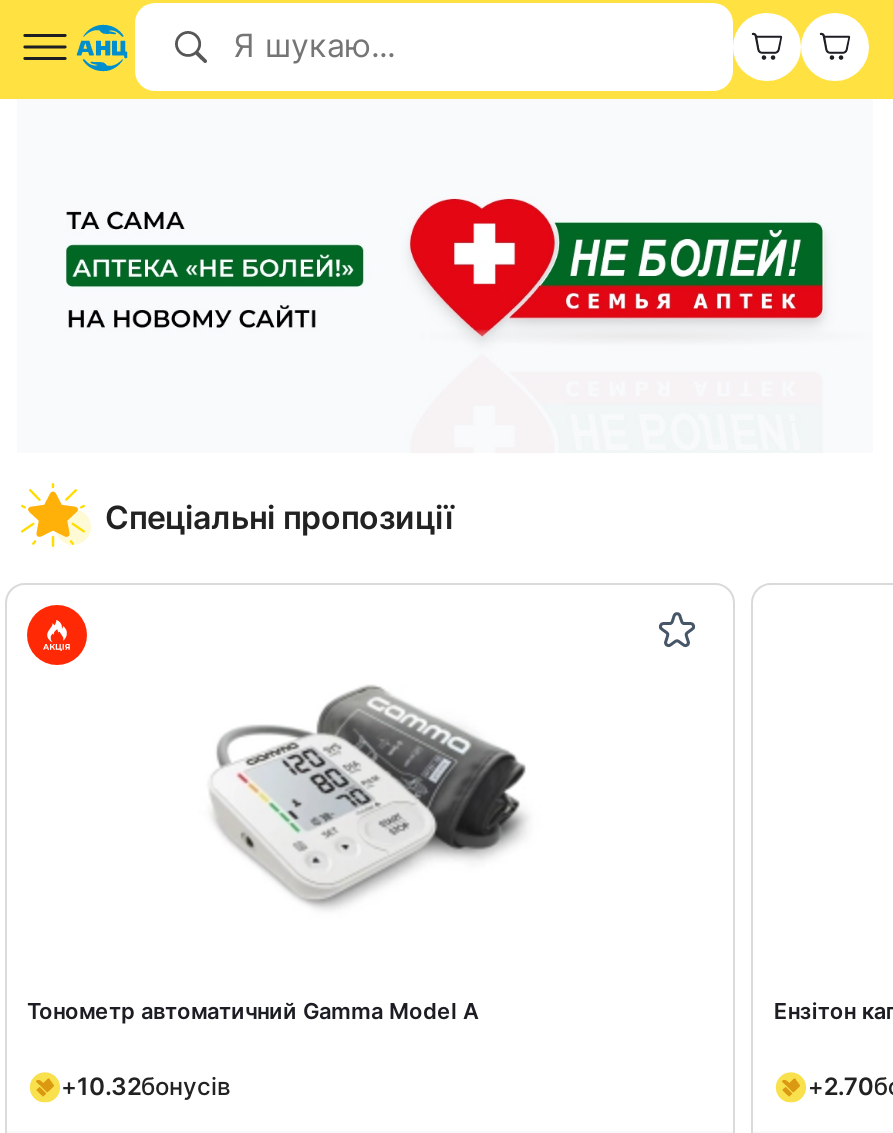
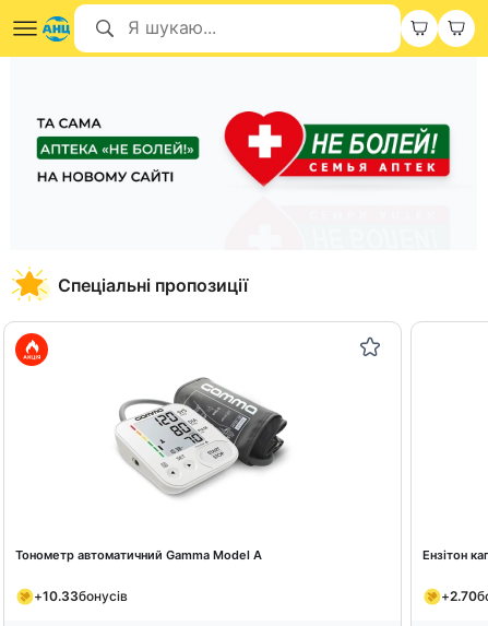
[61,1071,231,1101] +10.32бонусів -> [34,588,128,604] +10.33бонусів

